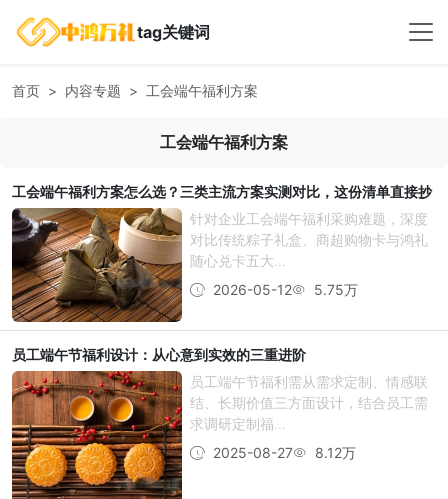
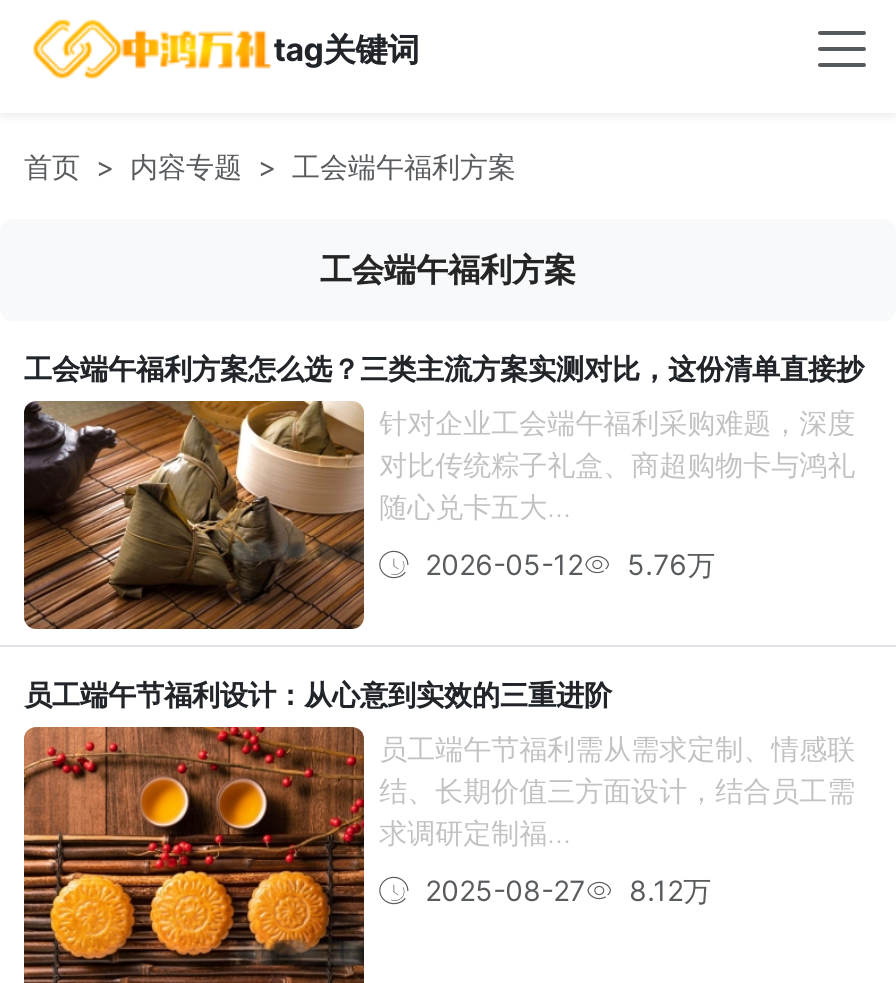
[213,281,358,298] 2026-05-12 5.75万 -> [425,547,715,581] 2026-05-12 5.76万

